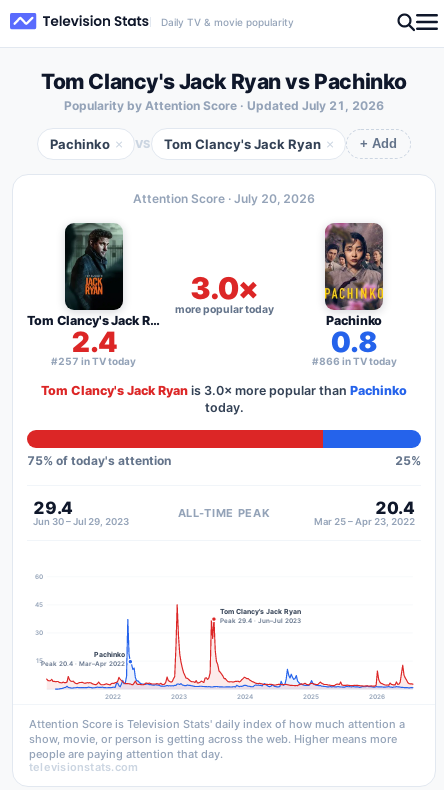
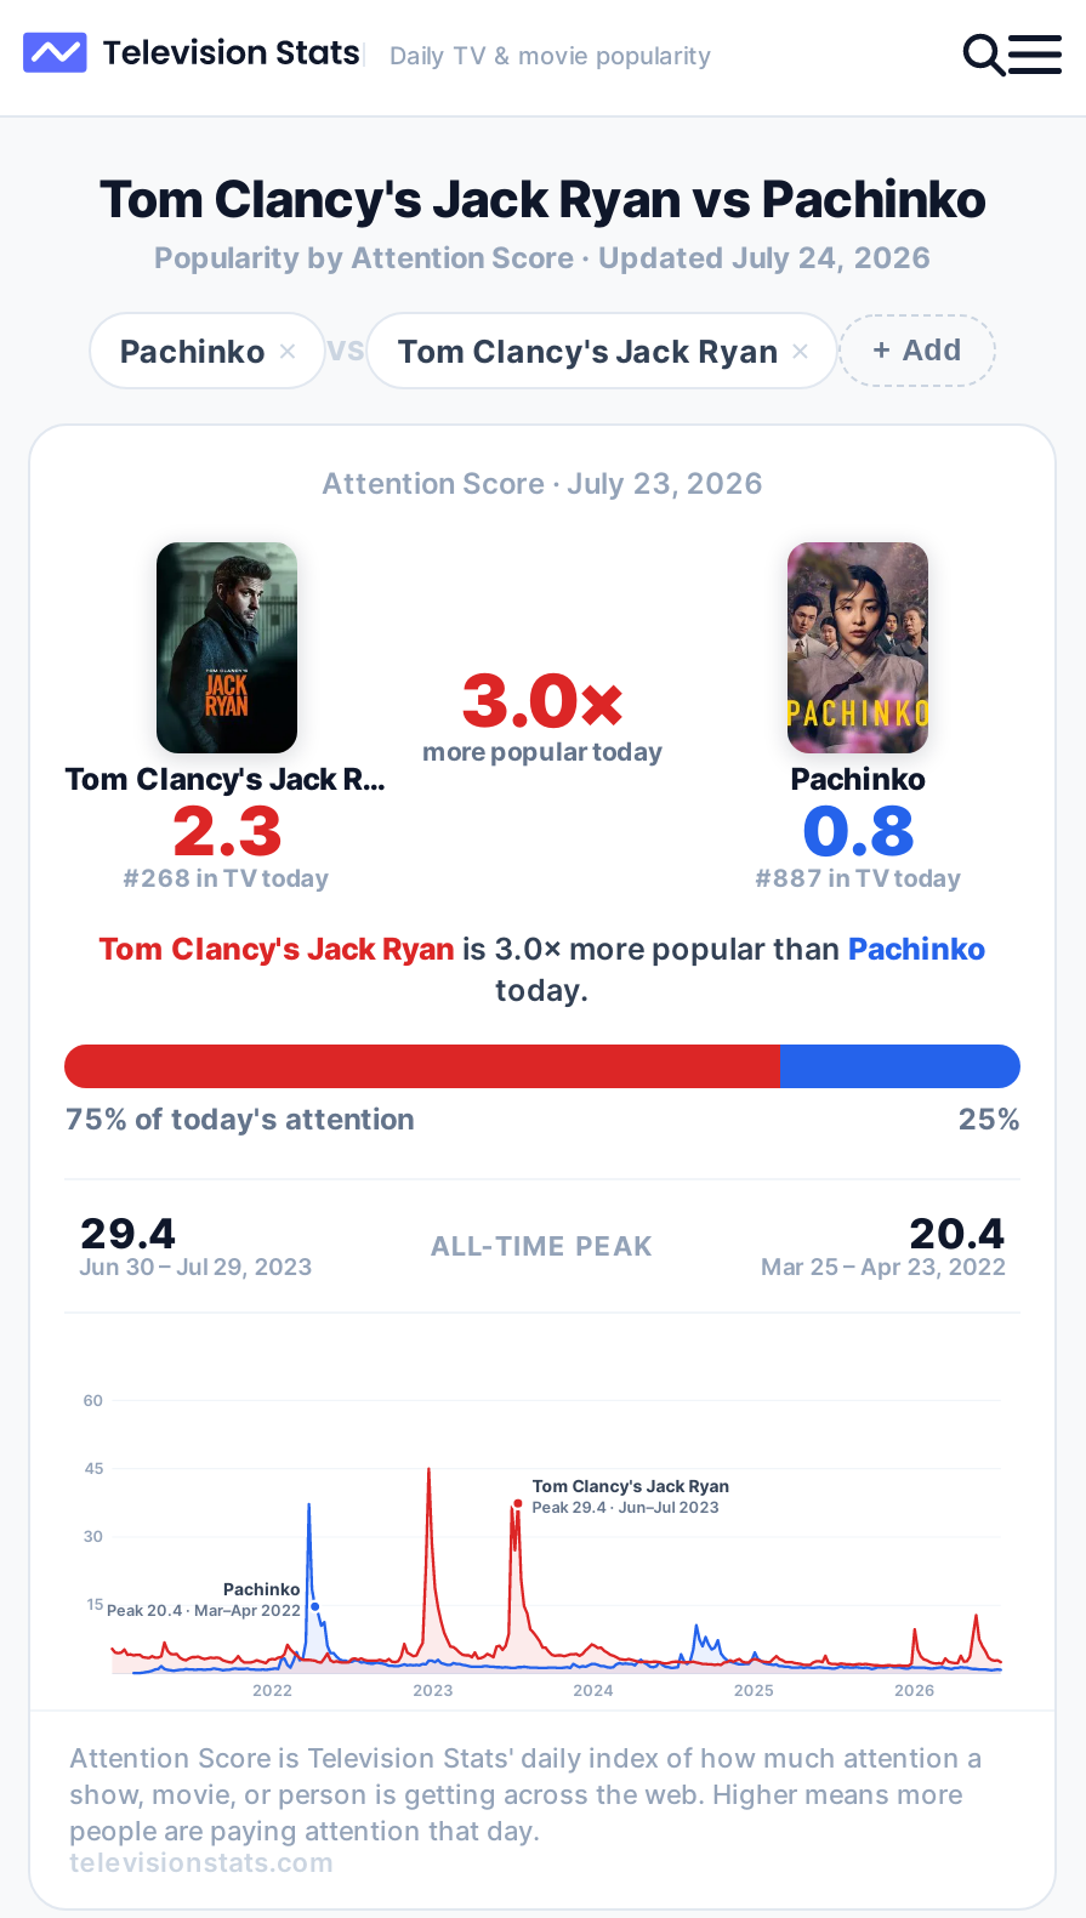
[64,98,384,113] Popularity by Attention Score · Updated July 21, 2026 -> [154,239,931,275] Popularity by Attention Score · Updated July 24, 2026
[133,191,315,206] Attention Score · July 20, 2026 -> [322,465,763,501] Attention Score · July 23, 2026
[70,325,117,359] 2.4 -> [170,790,283,872] 2.3
[51,355,136,367] #257 in TV today -> [123,863,329,892] #268 in TV today
[312,355,397,367] #866 in TV today -> [755,863,962,892] #887 in TV today

